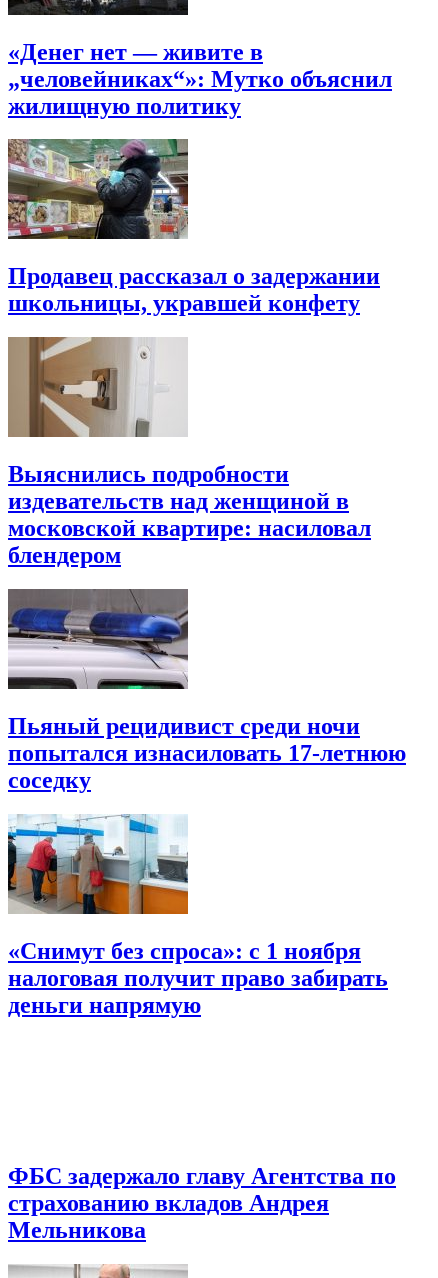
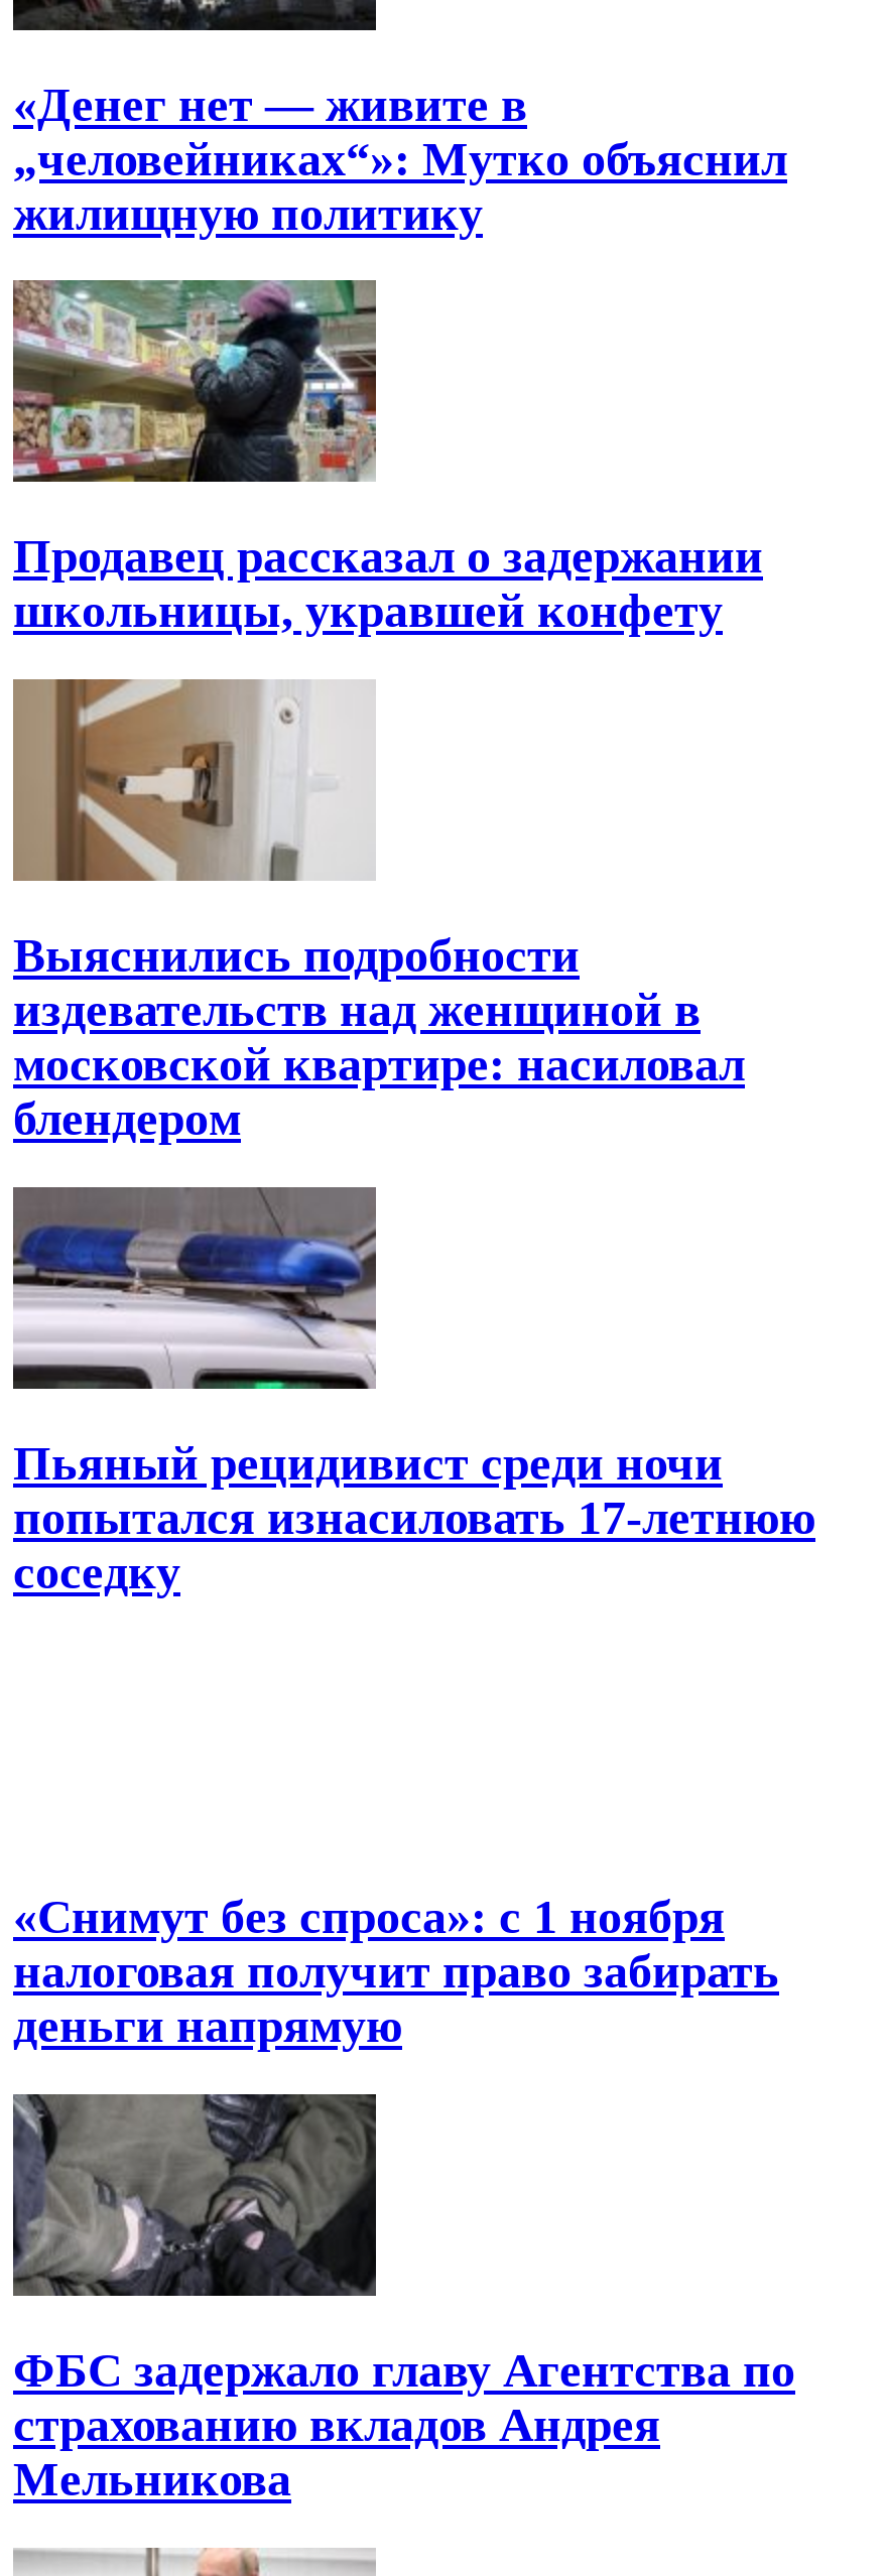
[7,814,189,915] [image] -> none
none -> [11,2092,378,2298] [image]

